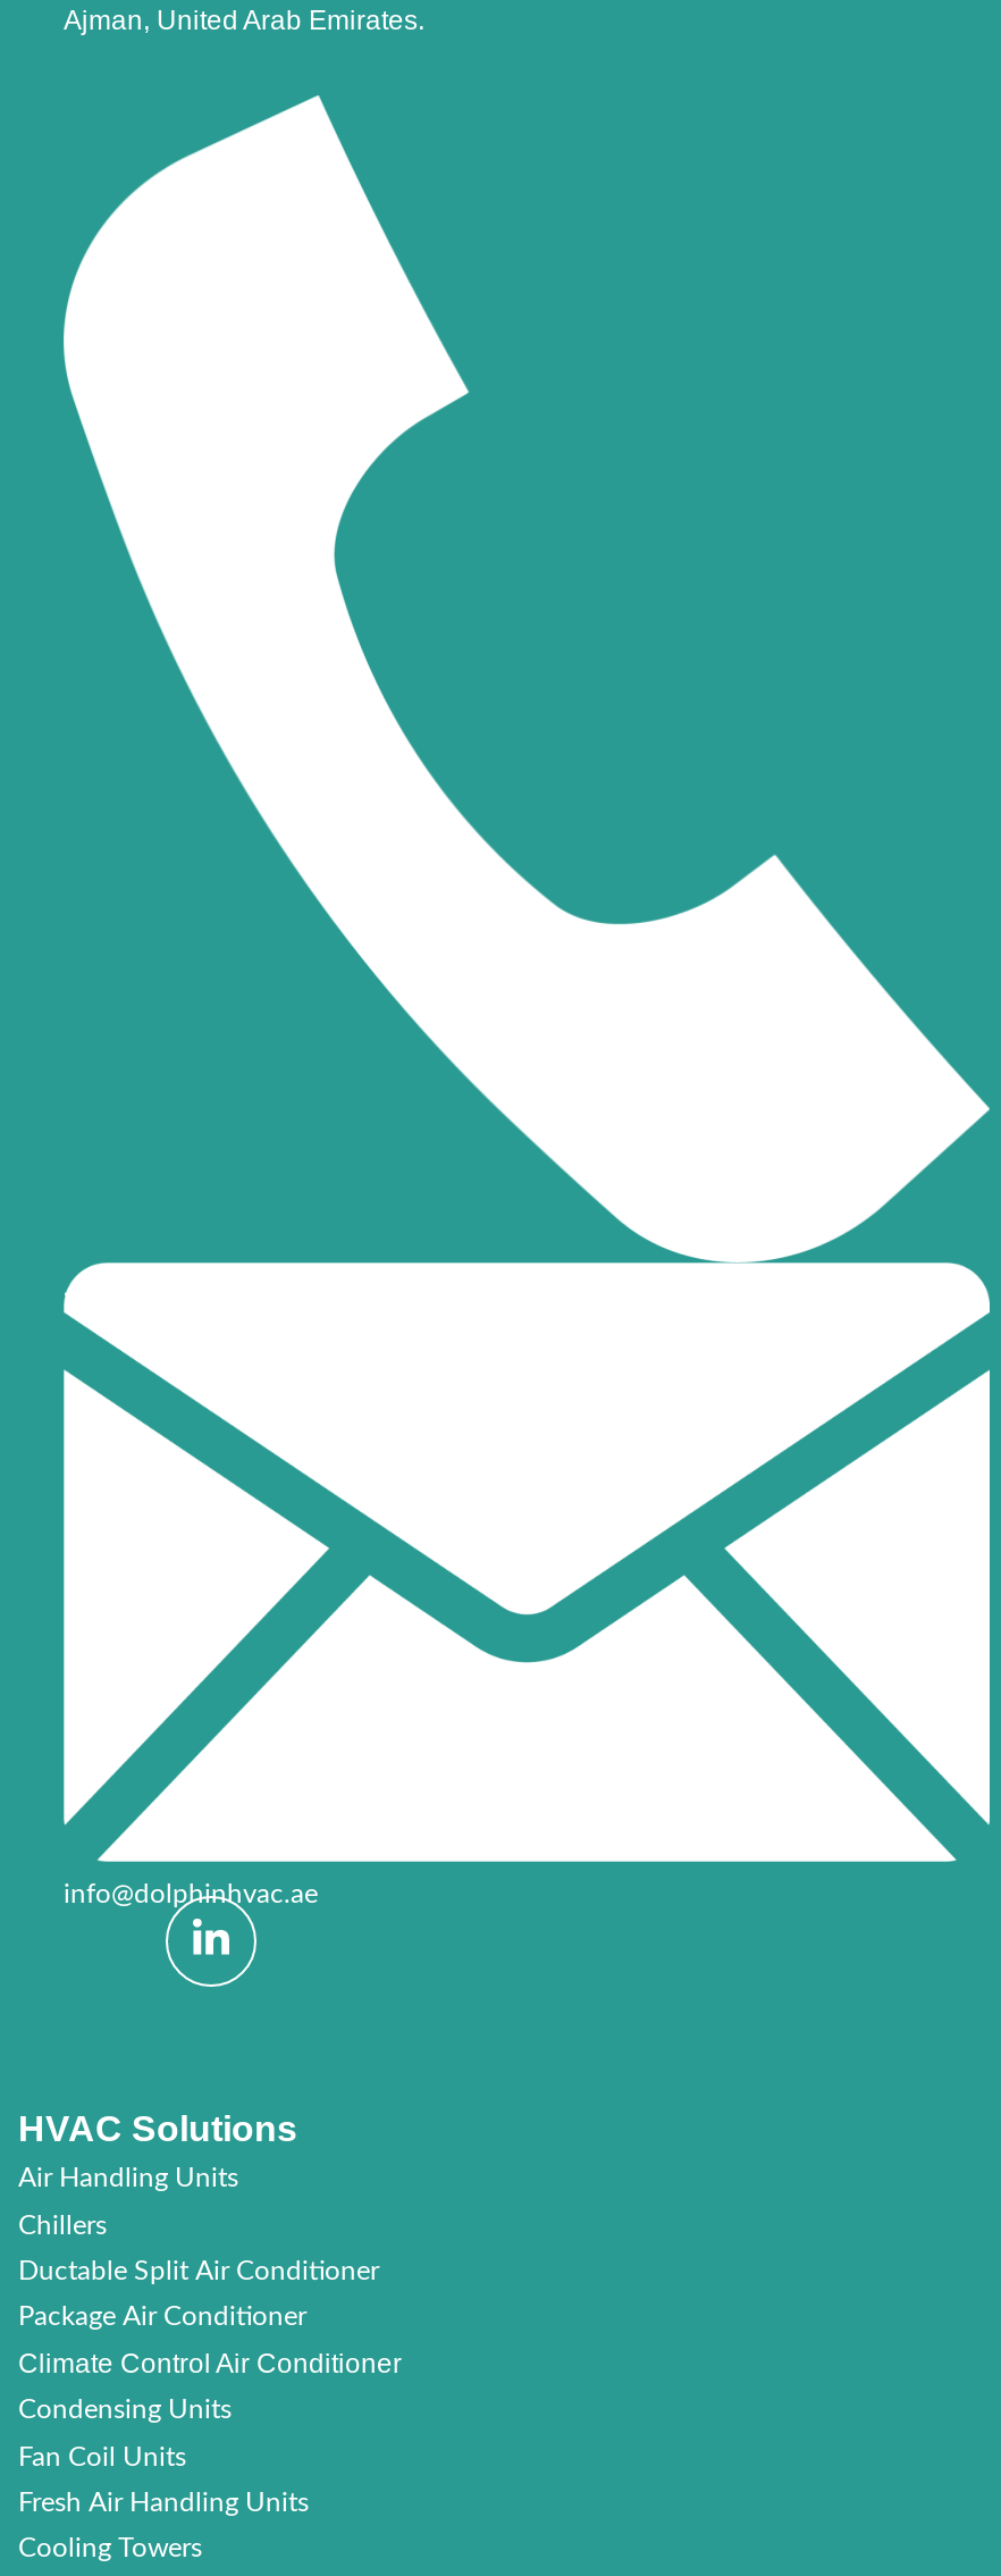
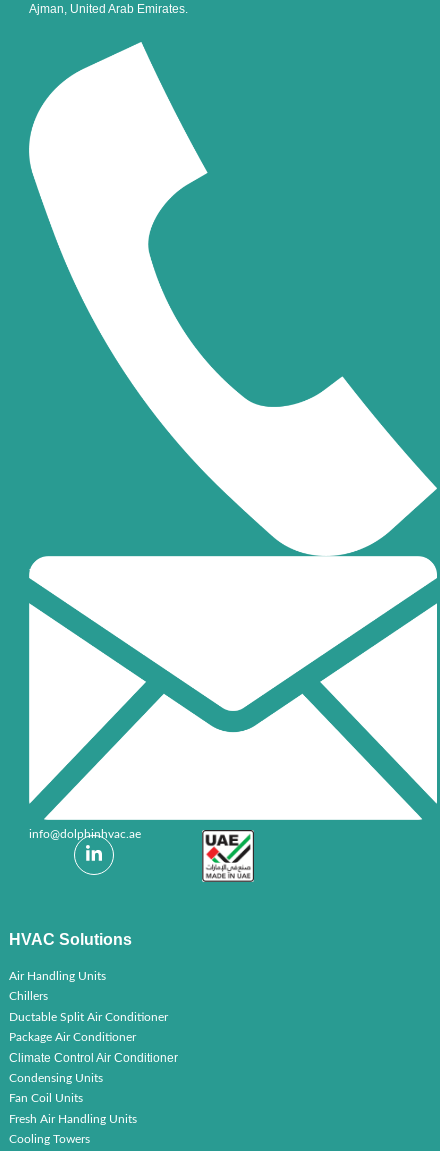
none -> [201,829,254,883] [image]

